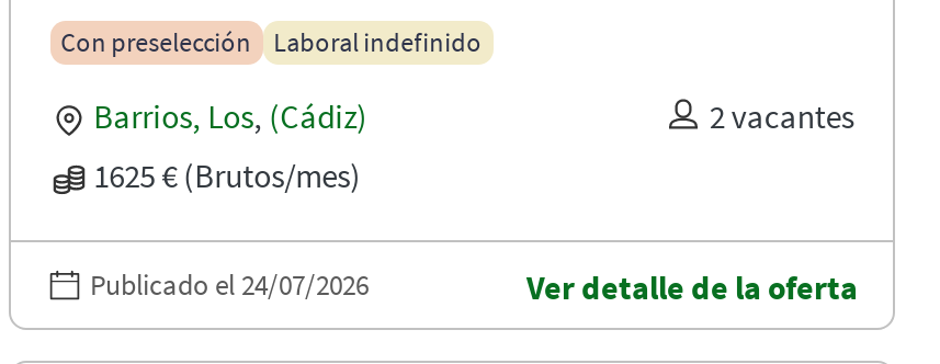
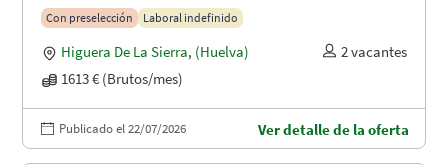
[93,95,368,136] Barrios, Los, (Cádiz) -> [61,42,249,61] Higuera De La Sierra, (Huelva)
[93,154,361,196] 1625 € (Brutos/mes) -> [61,69,183,88] 1613 € (Brutos/mes)
[90,266,369,303] Publicado el 24/07/2026 -> [59,120,186,137] Publicado el 22/07/2026

